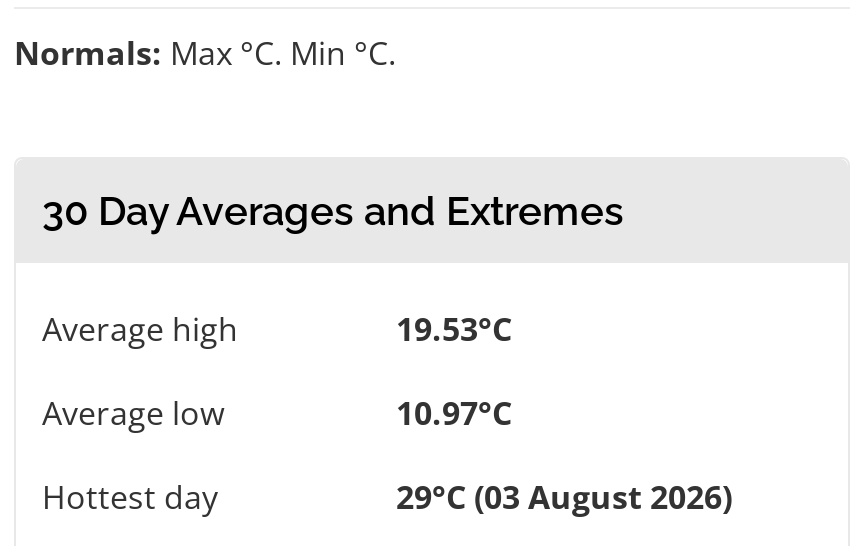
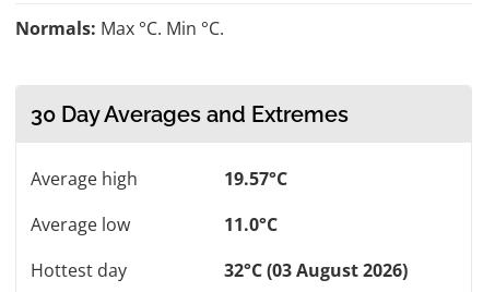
[396,306,512,350] 19.53°C -> [224,166,287,190] 19.57°C
[396,390,512,434] 10.97°C -> [224,212,278,236] 11.0°C
[396,474,732,518] 29°C (03 August 2026) -> [224,258,408,282] 32°C (03 August 2026)

